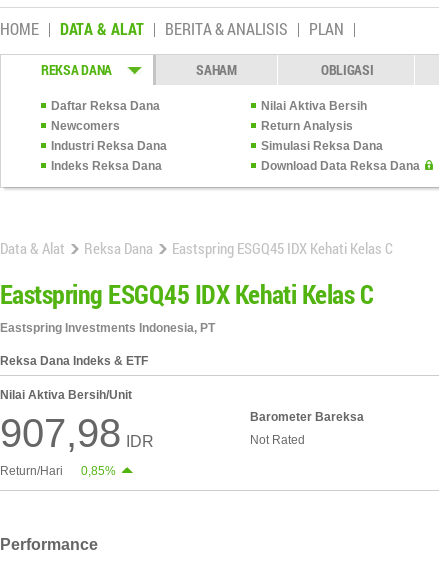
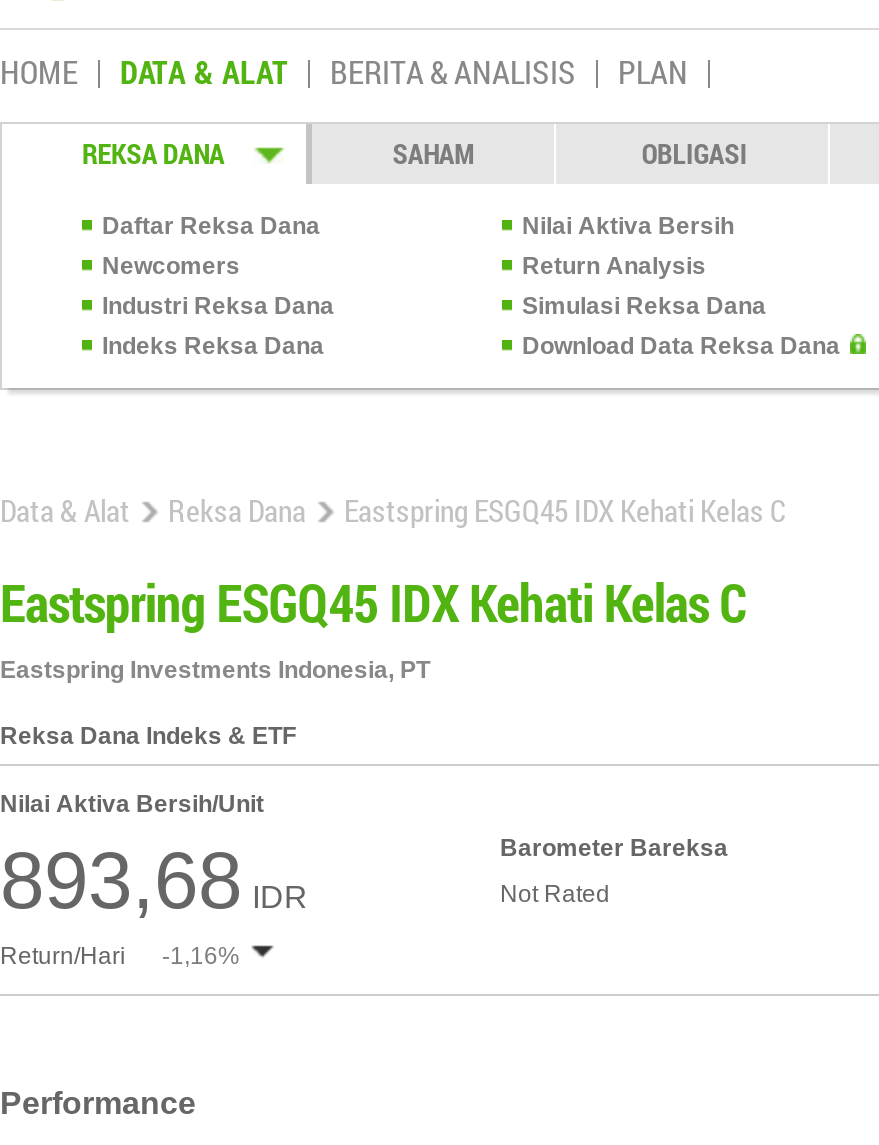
[0,411,154,455] 907,98 IDR -> [0,836,308,924] 893,68 IDR
[0,464,116,478] Return/Hari 0,85% -> [0,942,240,970] Return/Hari -1,16%

